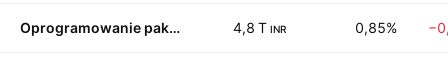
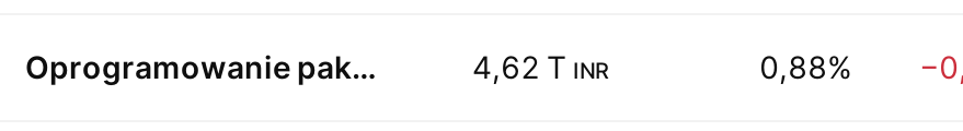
[233,19,286,36] 4,8 T INR -> [472,48,608,85] 4,62 T INR
[355,19,397,36] 0,85% -> [759,48,851,85] 0,88%

